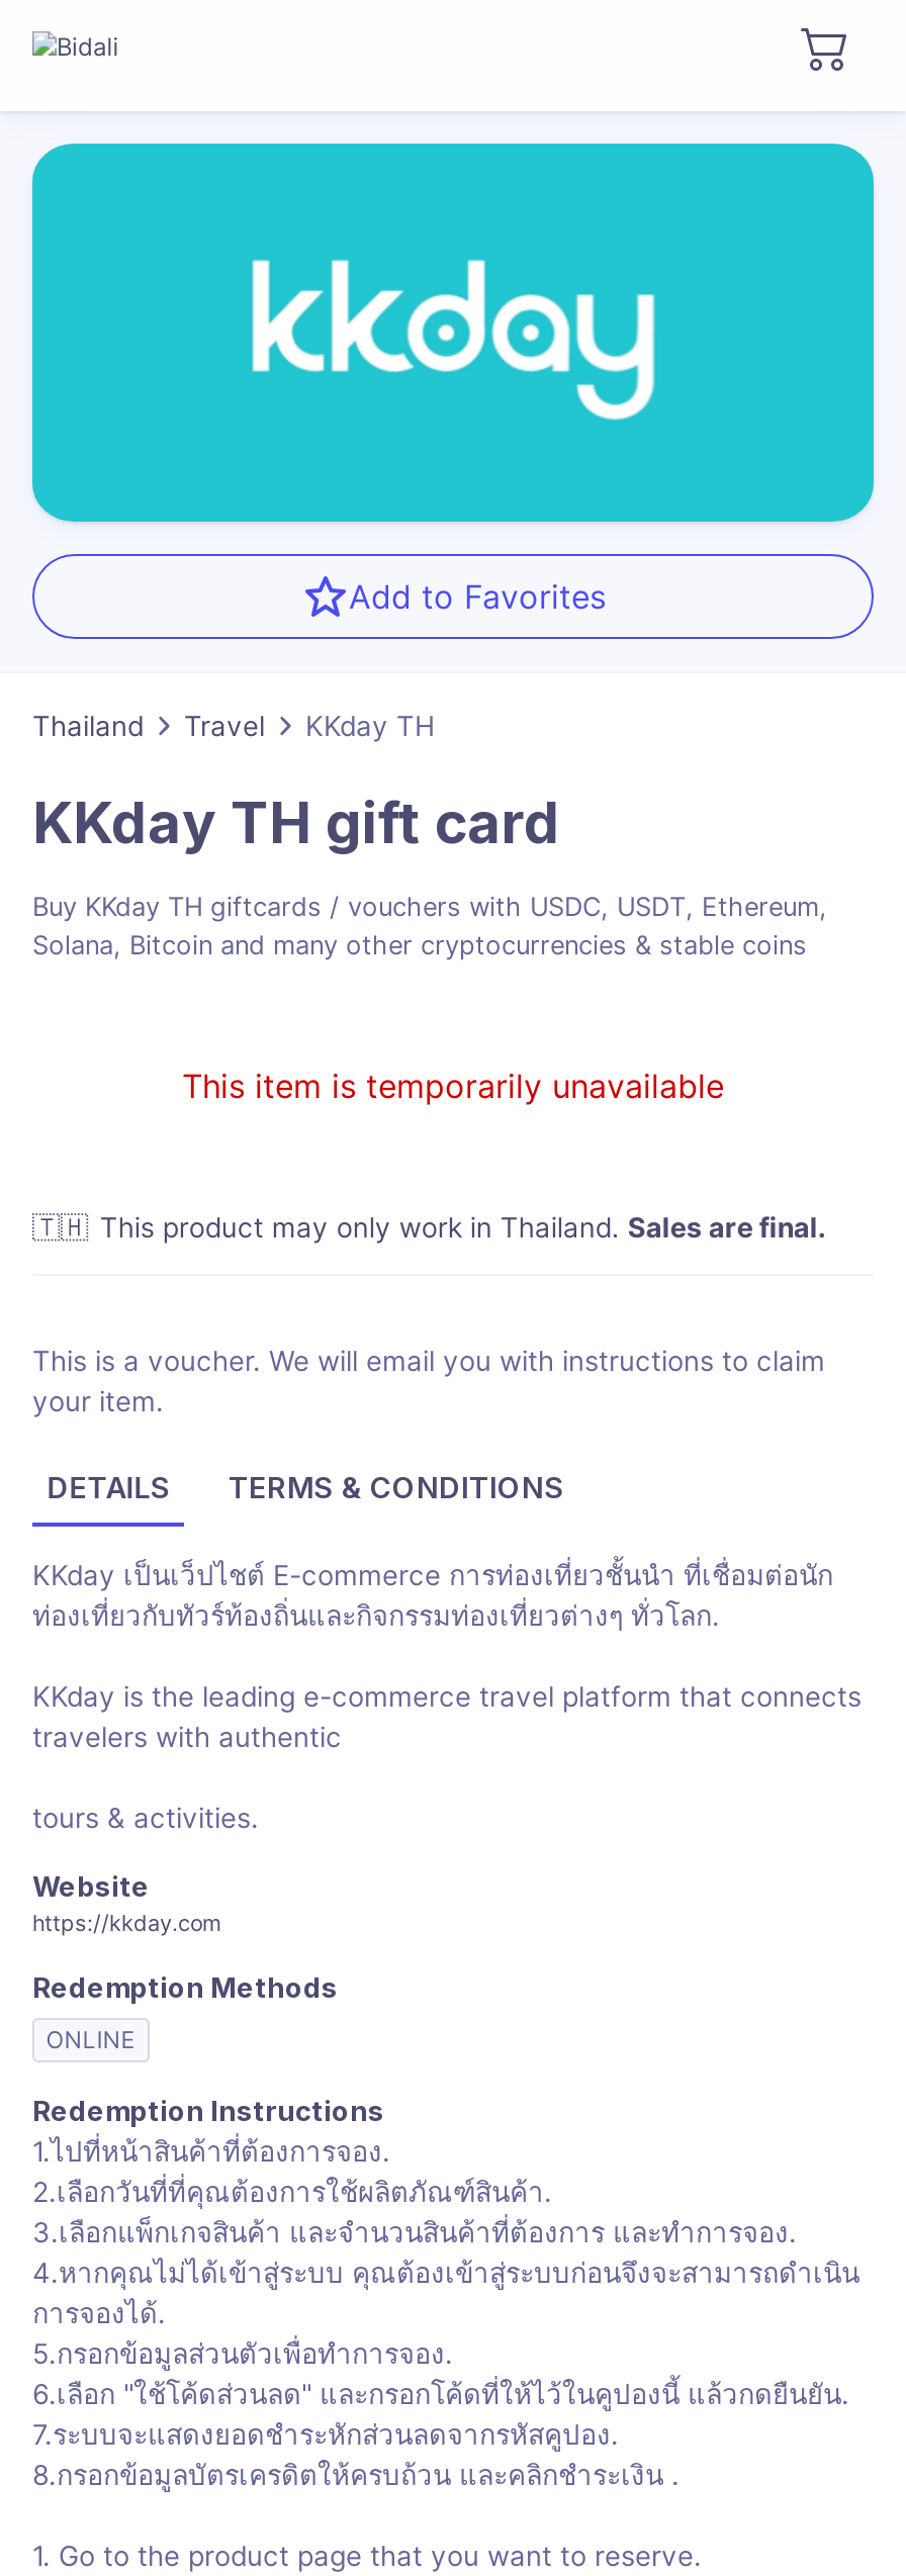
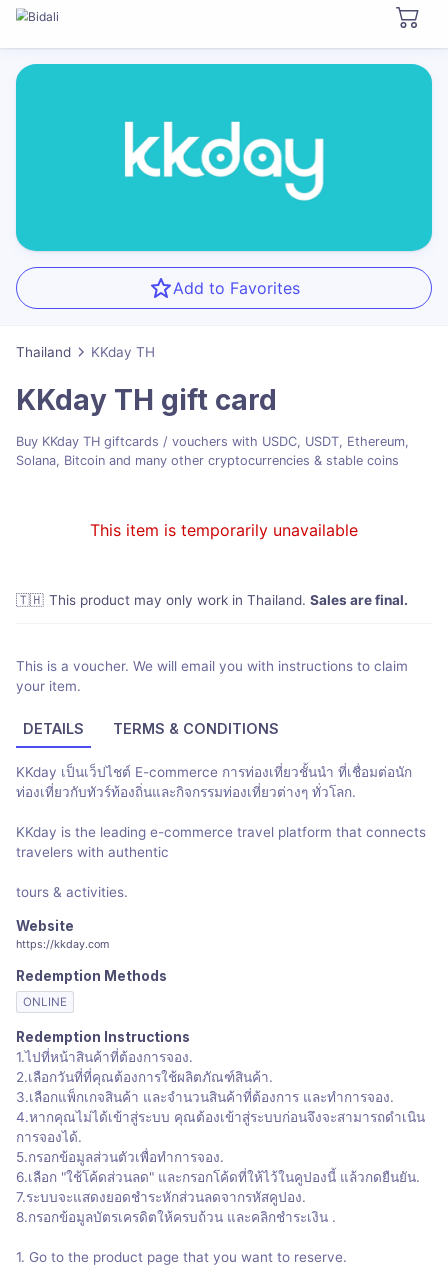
[184,710,265,742] Travel -> none

